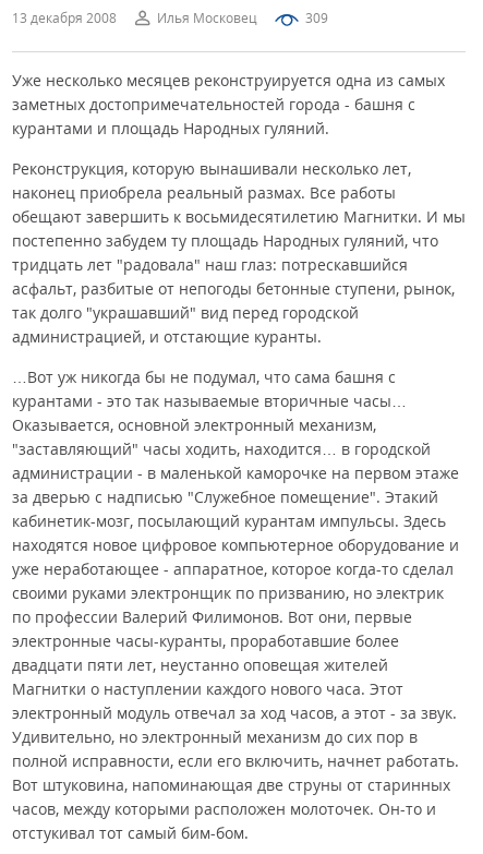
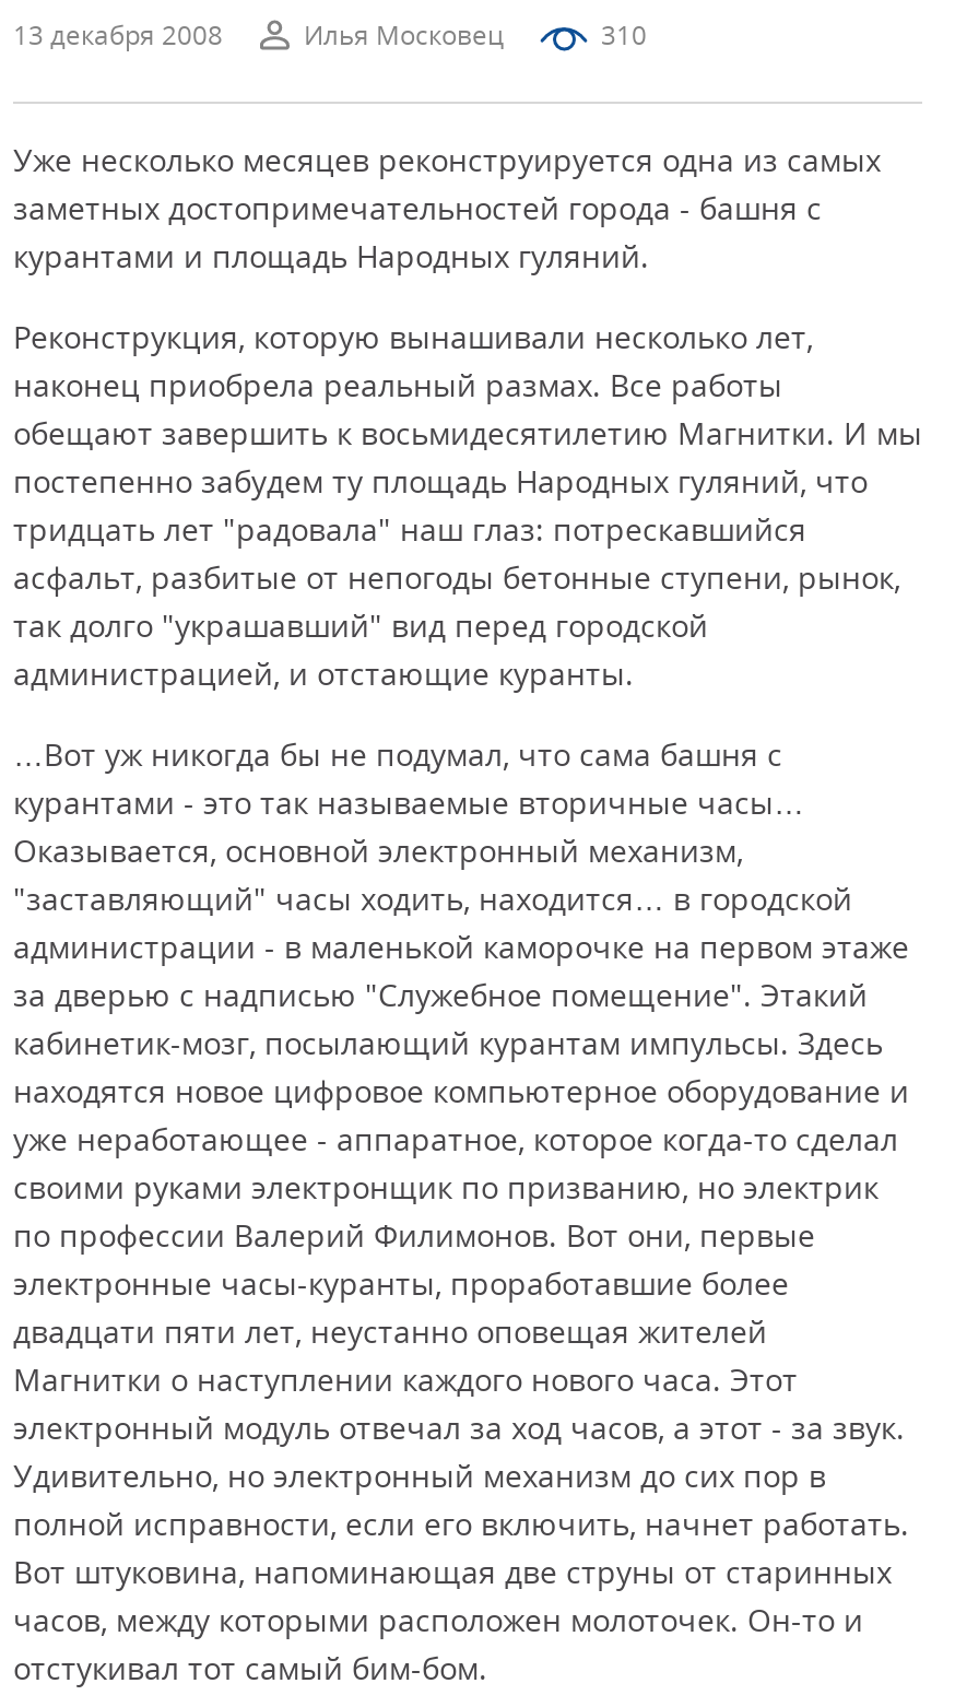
[305,9,328,27] 309 -> [601,16,647,54] 310

